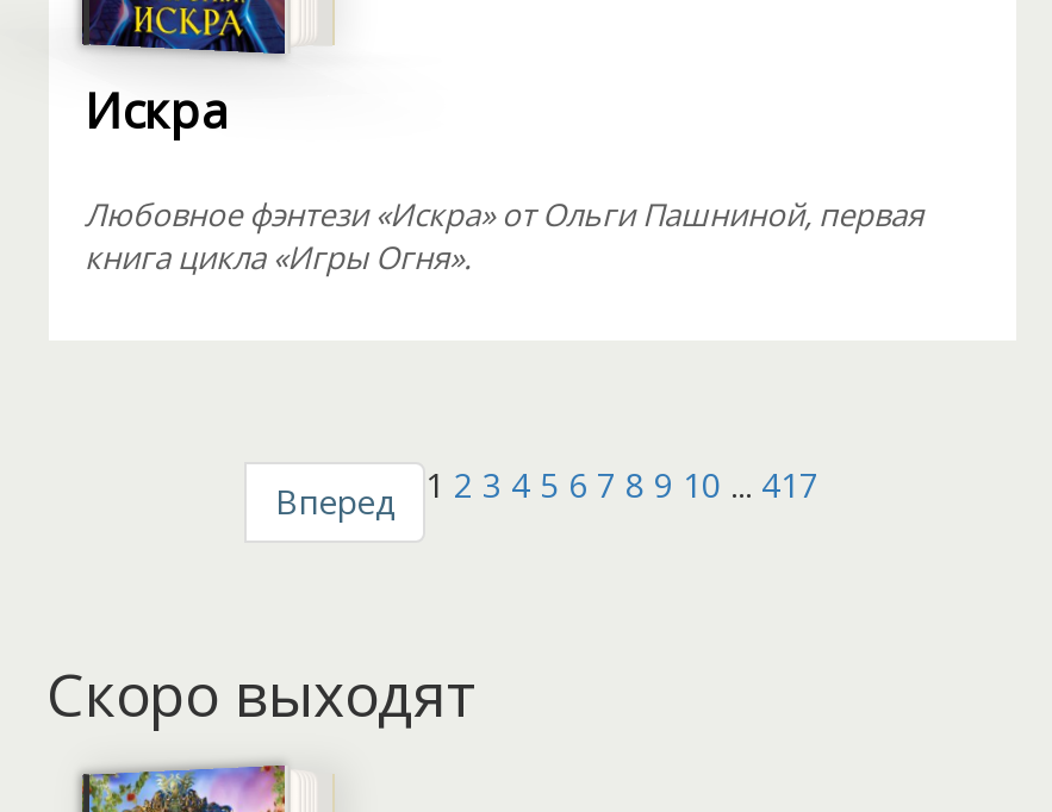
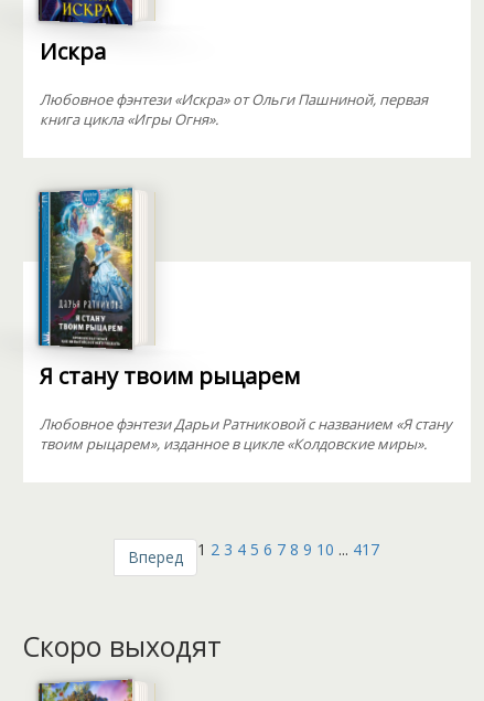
none -> [37,185,452,454] [image] | Я стану твоим рыцарем | Любовное фэнтези Дарьи Ратниковой с названием «Я стану | твоим рыцарем», изданное в цикле «Колдовские миры».

